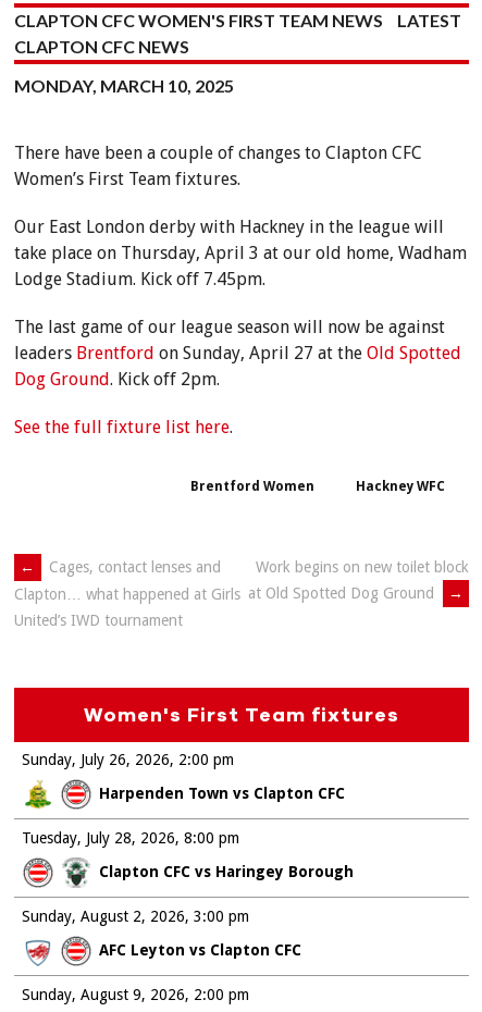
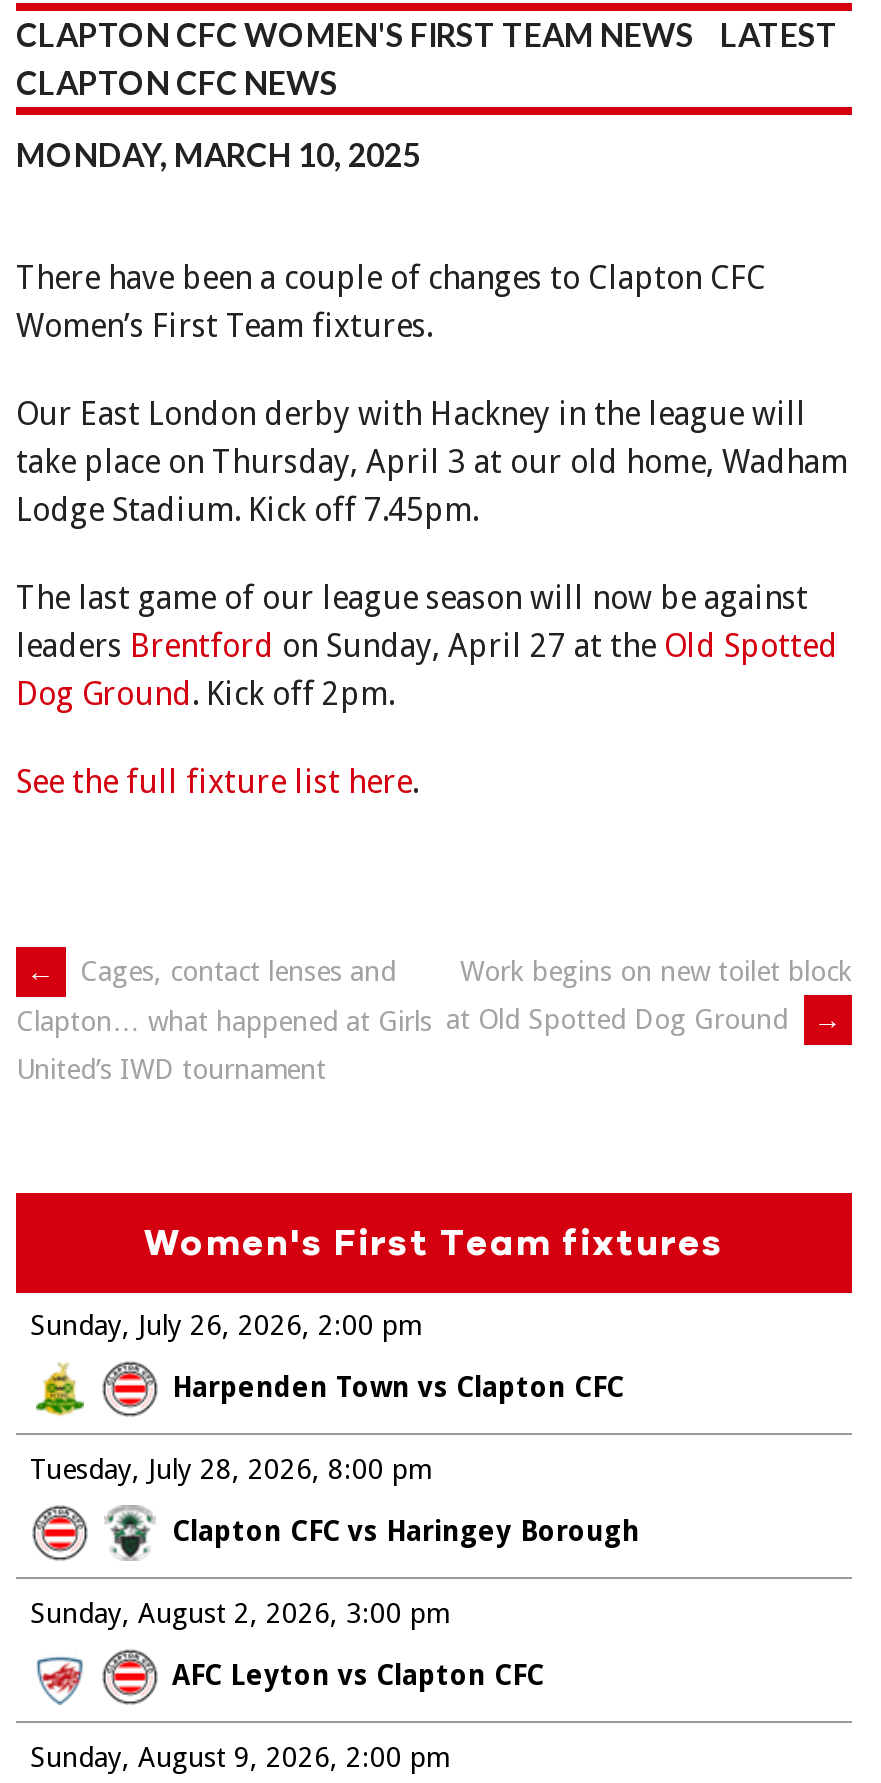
[190,479,445,494] Brentford Women | Hackney WFC -> none

